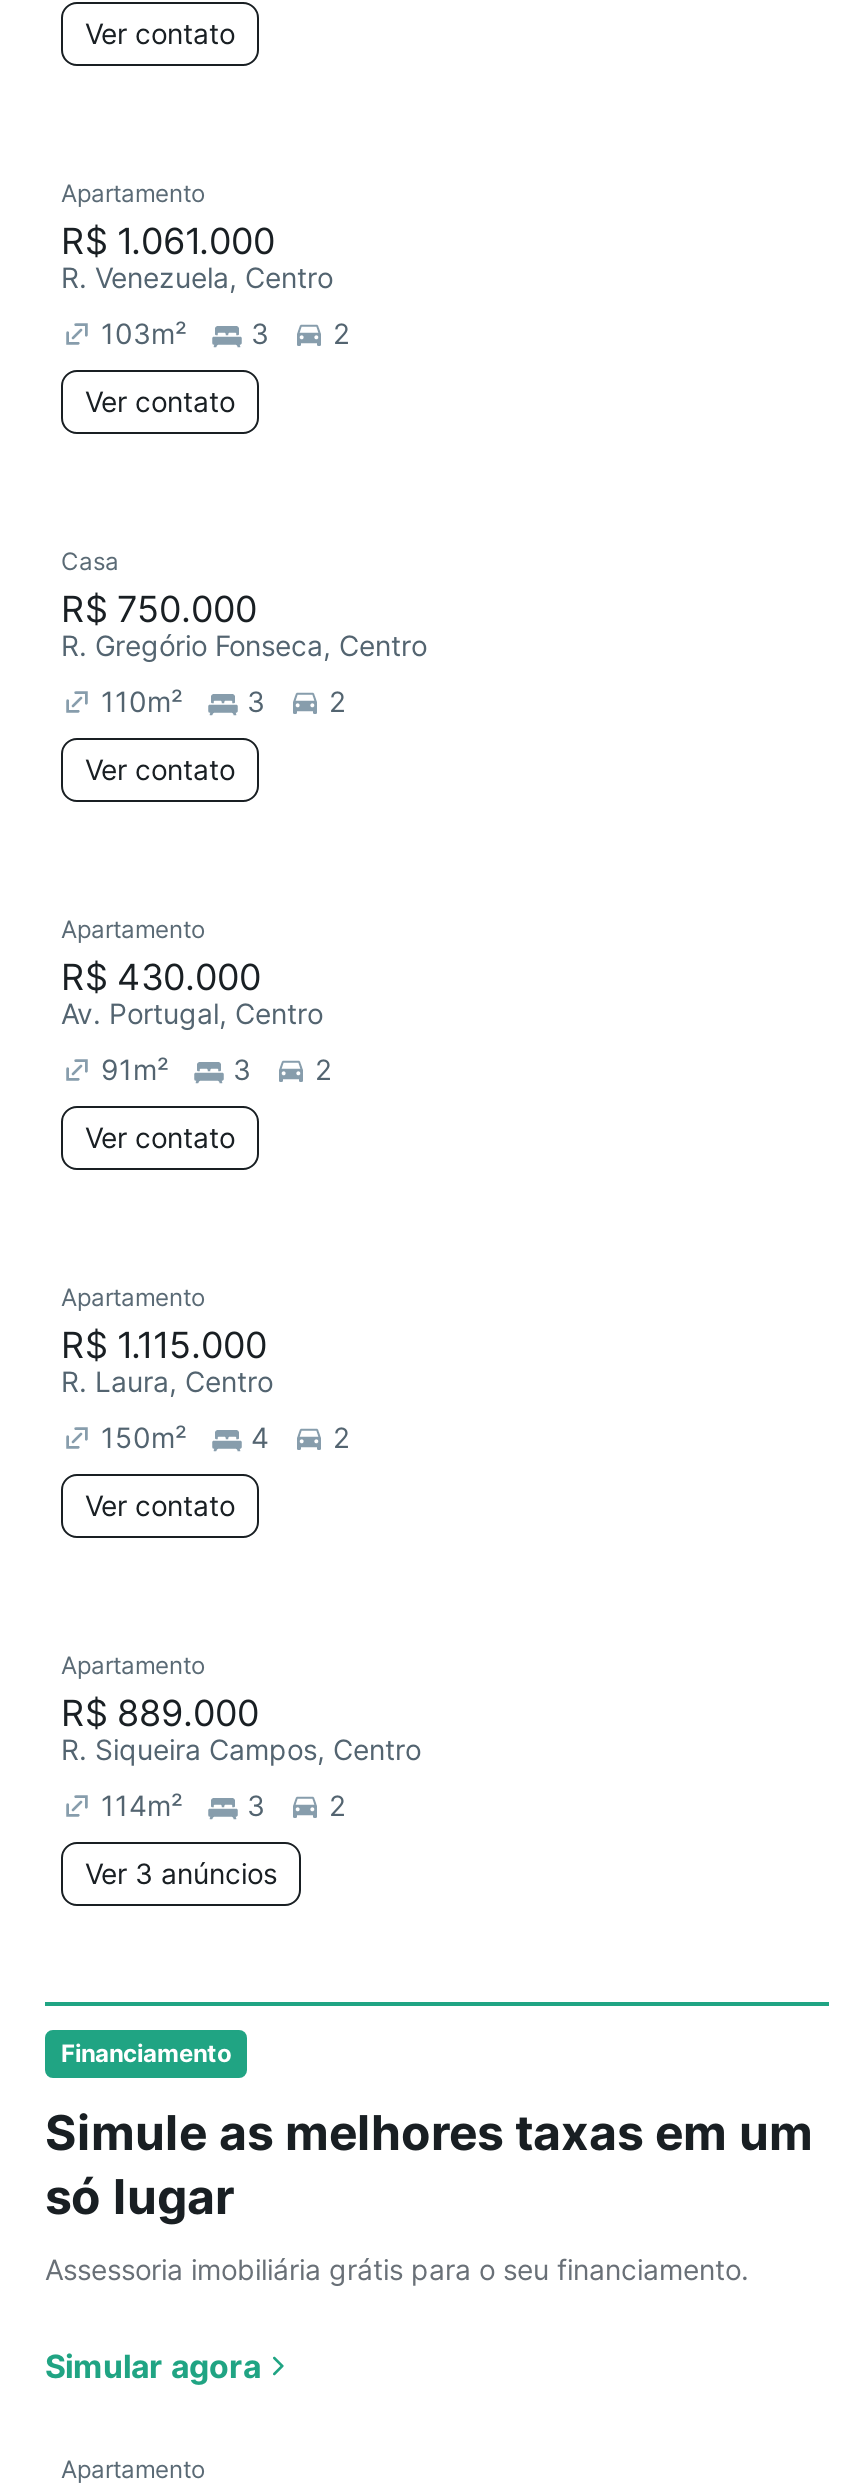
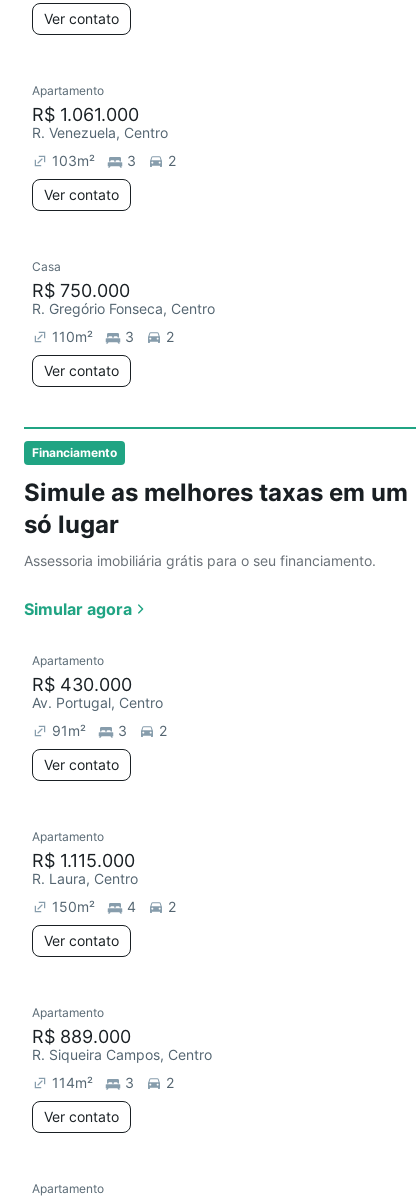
moved [61,914,331,1154] -> [32,653,167,773]: Apartamento | R$ 430.000 | Av. Portugal, Centro | 3 | 2 | Ver contato
moved [61,1282,349,1522] -> [32,829,176,949]: Apartamento | R$ 1.115.000 | R. Laura, Centro | 4 | 2 | Ver contato
moved [61,1650,421,1822] -> [32,1005,212,1091]: Apartamento | R$ 889.000 | R. Siqueira Campos, Centro | 114m² | 3 | 2
[85,1856,277,1890] Ver 3 anúncios -> [44,1108,119,1125] Ver contato
moved [45,2038,813,2386] -> [24,445,408,619]: Financiamento | Simule as melhores taxas em um | só lugar | Assessoria imobiliária grátis para o seu financiamento. | Simular agora

